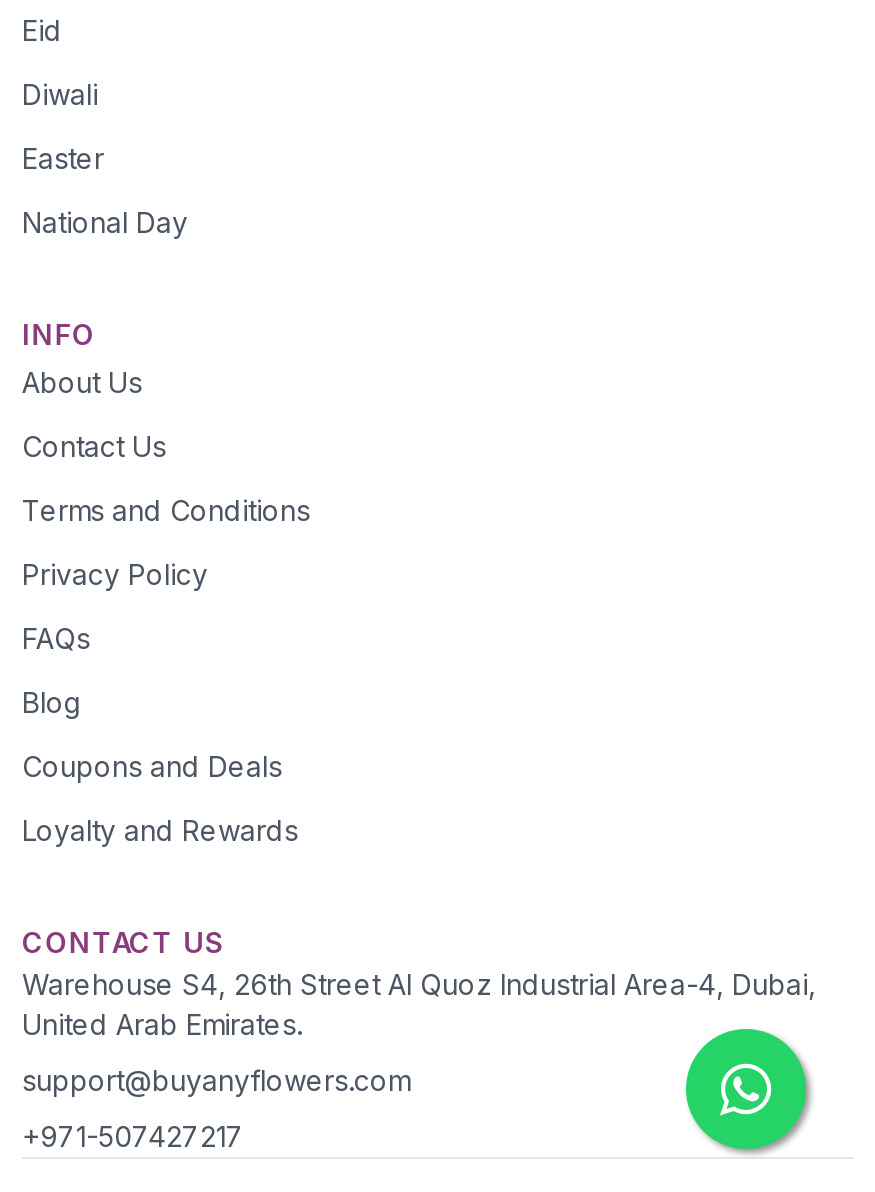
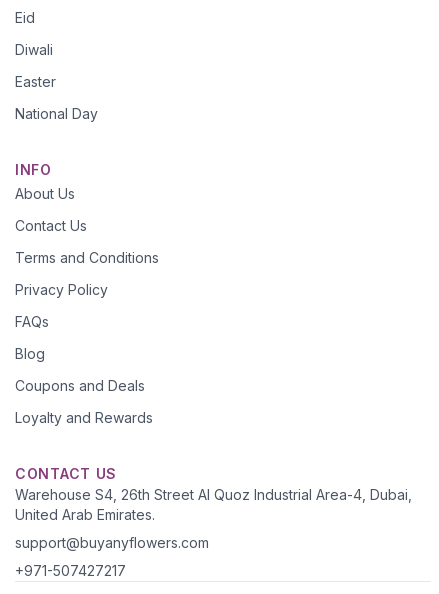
[684,1027,814,1155] [image] -> none

